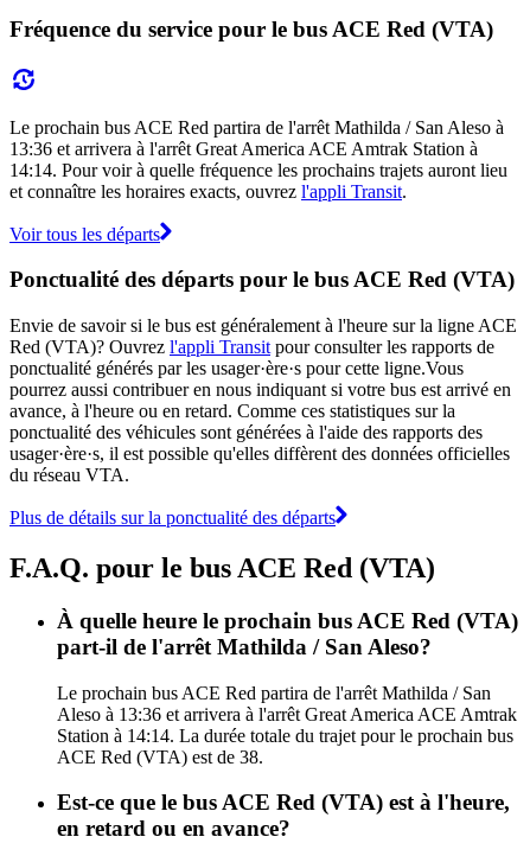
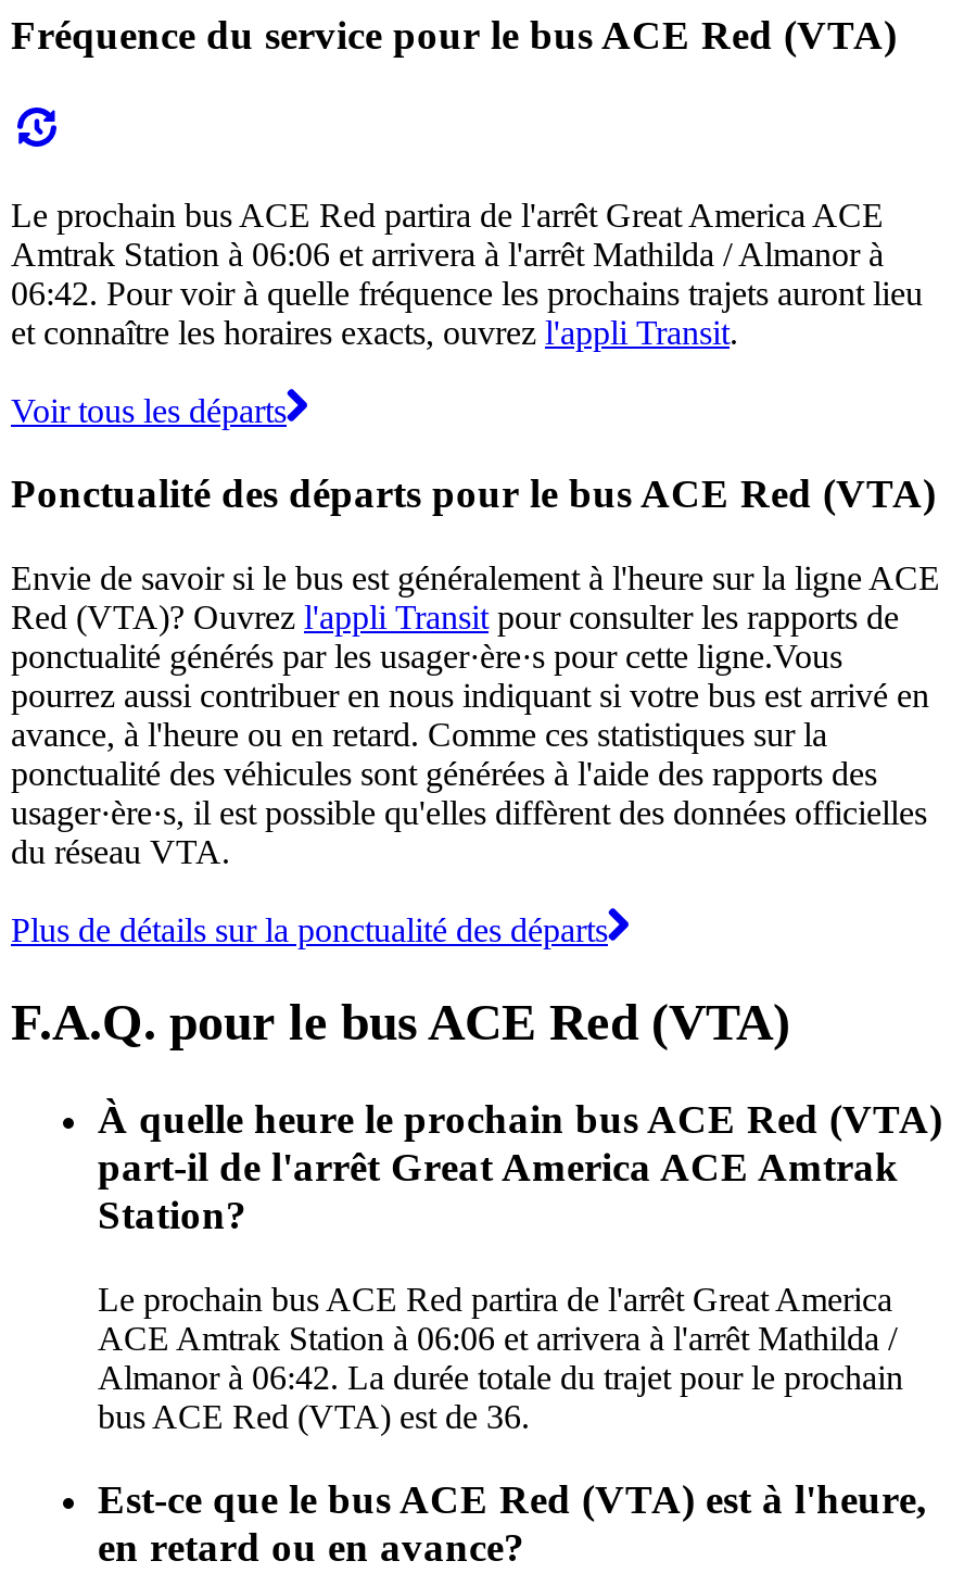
[9,117,507,180] Le prochain bus ACE Red partira de l'arrêt Mathilda / San Aleso à | 13:36 et arrivera à l'arrêt Great America ACE Amtrak Station à | 14:14. Pour voir à quelle fréquence les prochains trajets auront lieu -> [11,196,923,311] Le prochain bus ACE Red partira de l'arrêt Great America ACE | Amtrak Station à 06:06 et arrivera à l'arrêt Mathilda / Almanor à | 06:42. Pour voir à quelle fréquence les prochains trajets auront lieu
[57,634,432,659] part-il de l'arrêt Mathilda / San Aleso? -> [98,1143,899,1237] part-il de l'arrêt Great America ACE Amtrak | Station?
[57,682,517,766] Le prochain bus ACE Red partira de l'arrêt Mathilda / San | Aleso à 13:36 et arrivera à l'arrêt Great America ACE Amtrak | Station à 14:14. La durée totale du trajet pour le prochain bus | ACE Red (VTA) est de 38. -> [98,1280,903,1434] Le prochain bus ACE Red partira de l'arrêt Great America | ACE Amtrak Station à 06:06 et arrivera à l'arrêt Mathilda / | Almanor à 06:42. La durée totale du trajet pour le prochain | bus ACE Red (VTA) est de 36.

